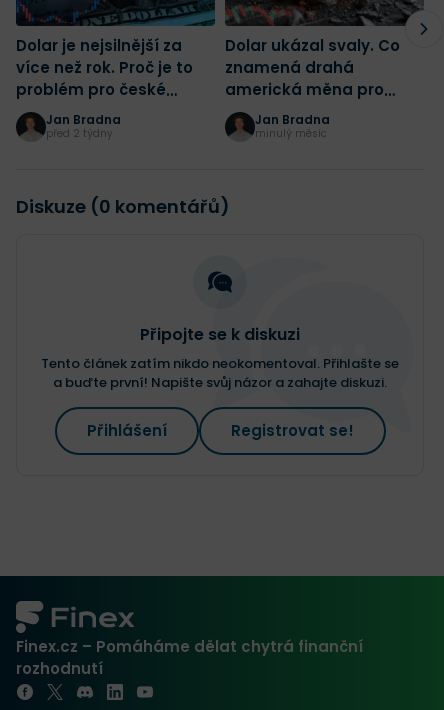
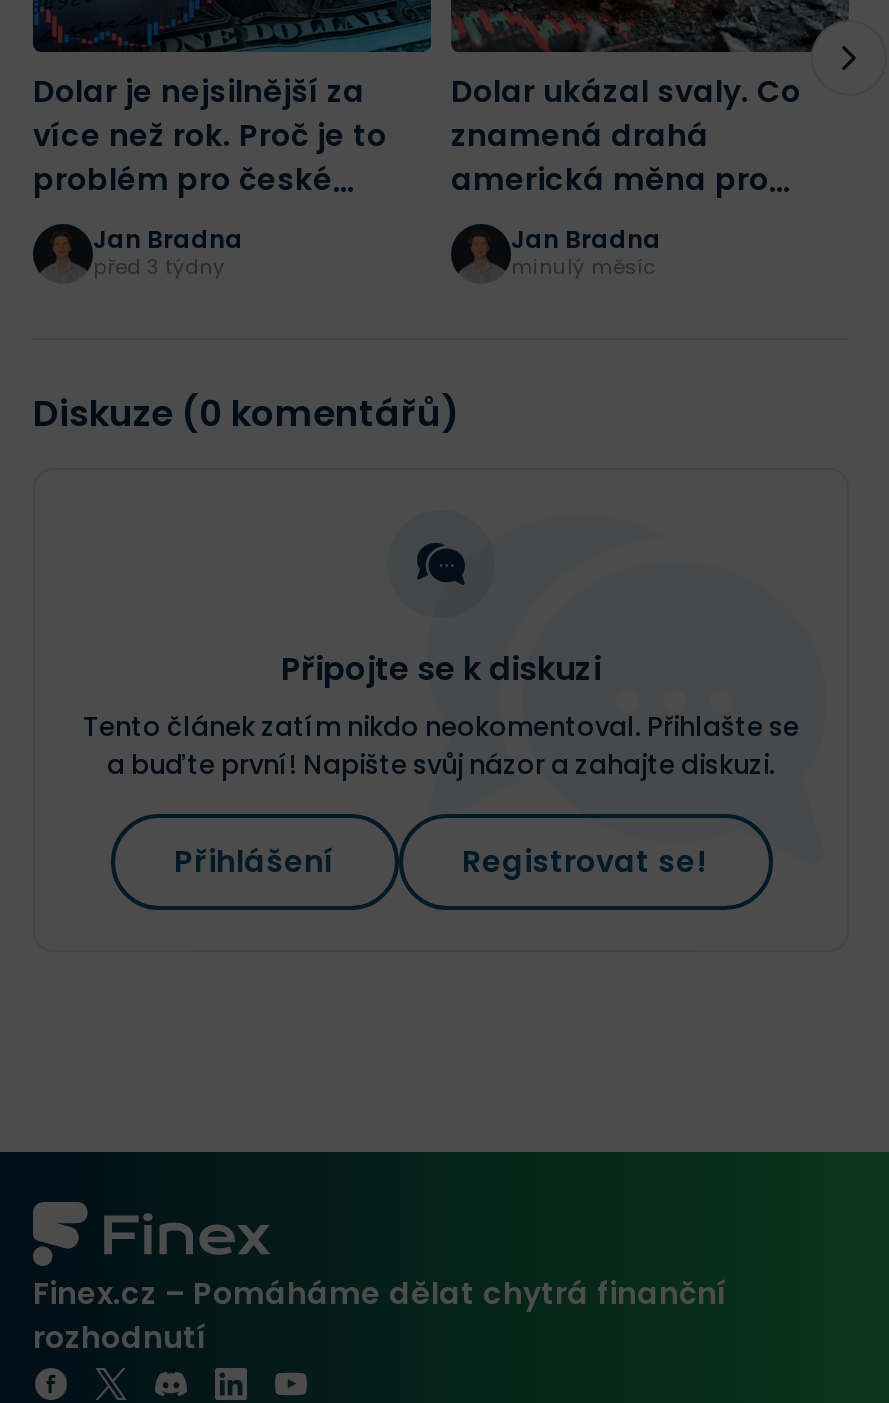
[46,126,113,141] před 2 týdny -> [93,252,225,282] před 3 týdny

